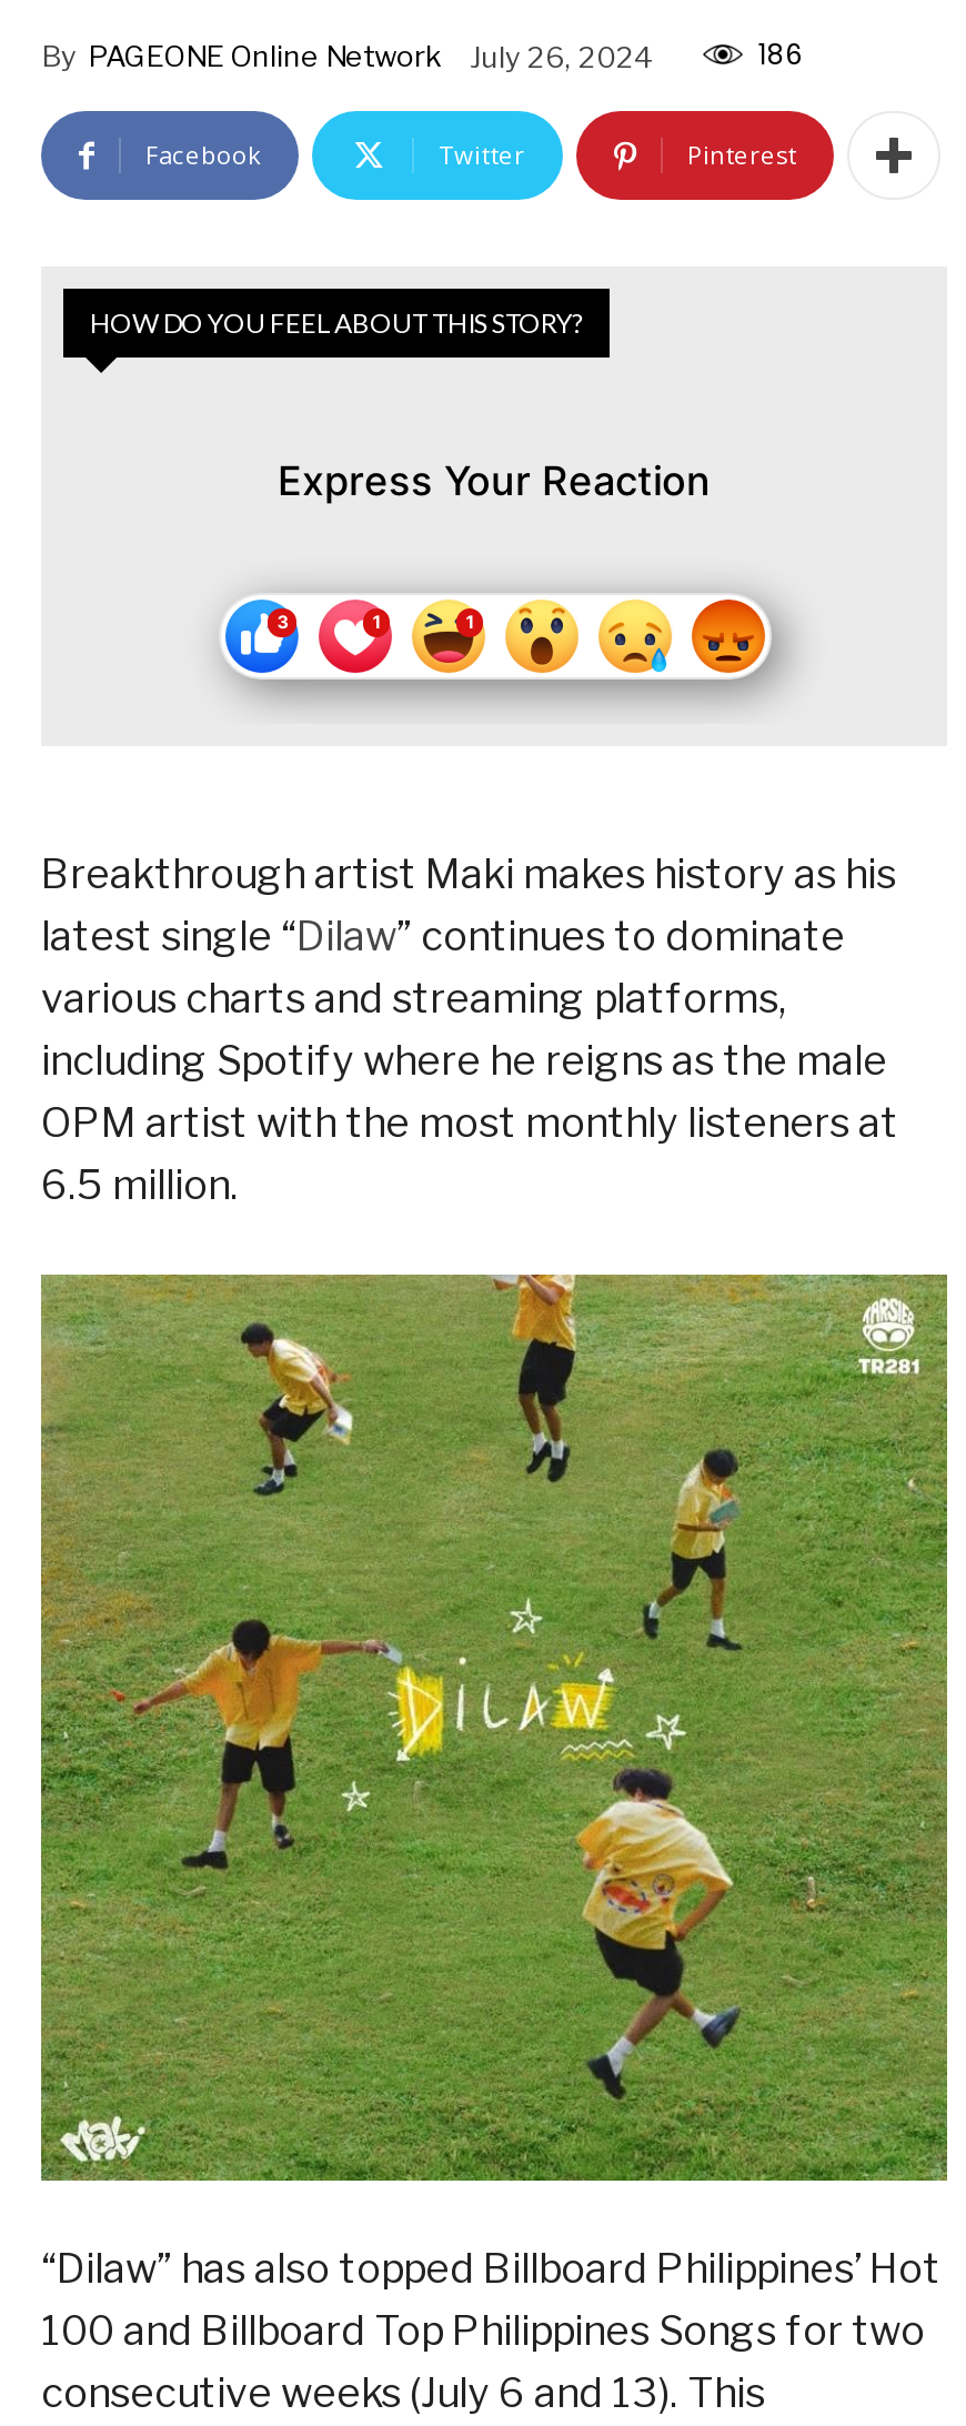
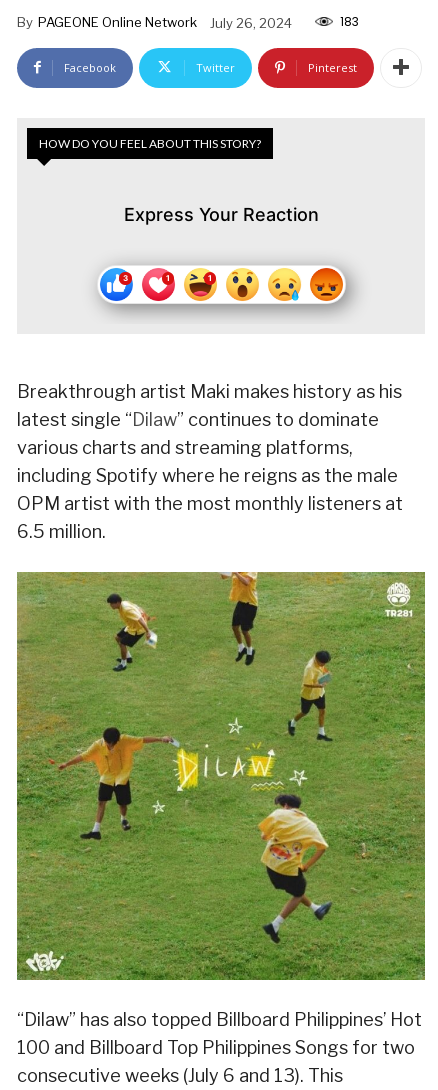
[758,35,803,73] 186 -> [340,13,359,30] 183

